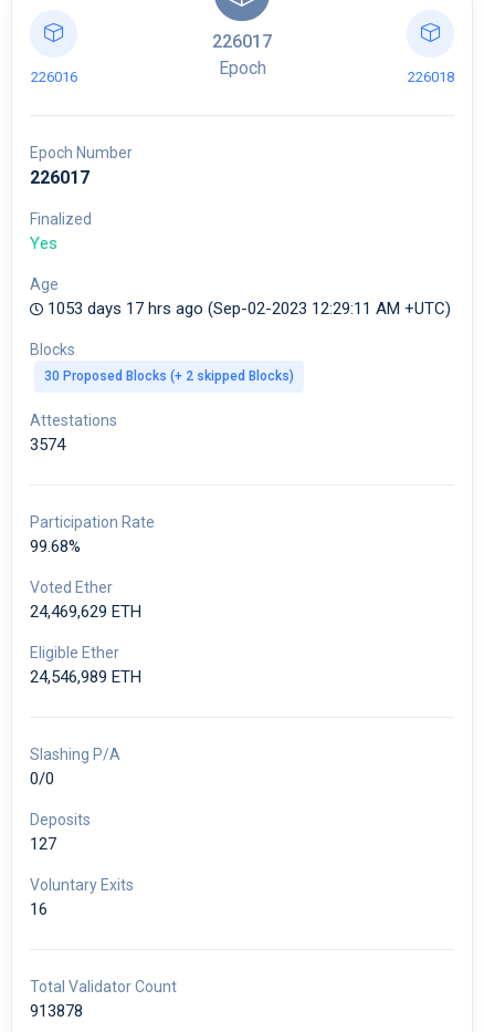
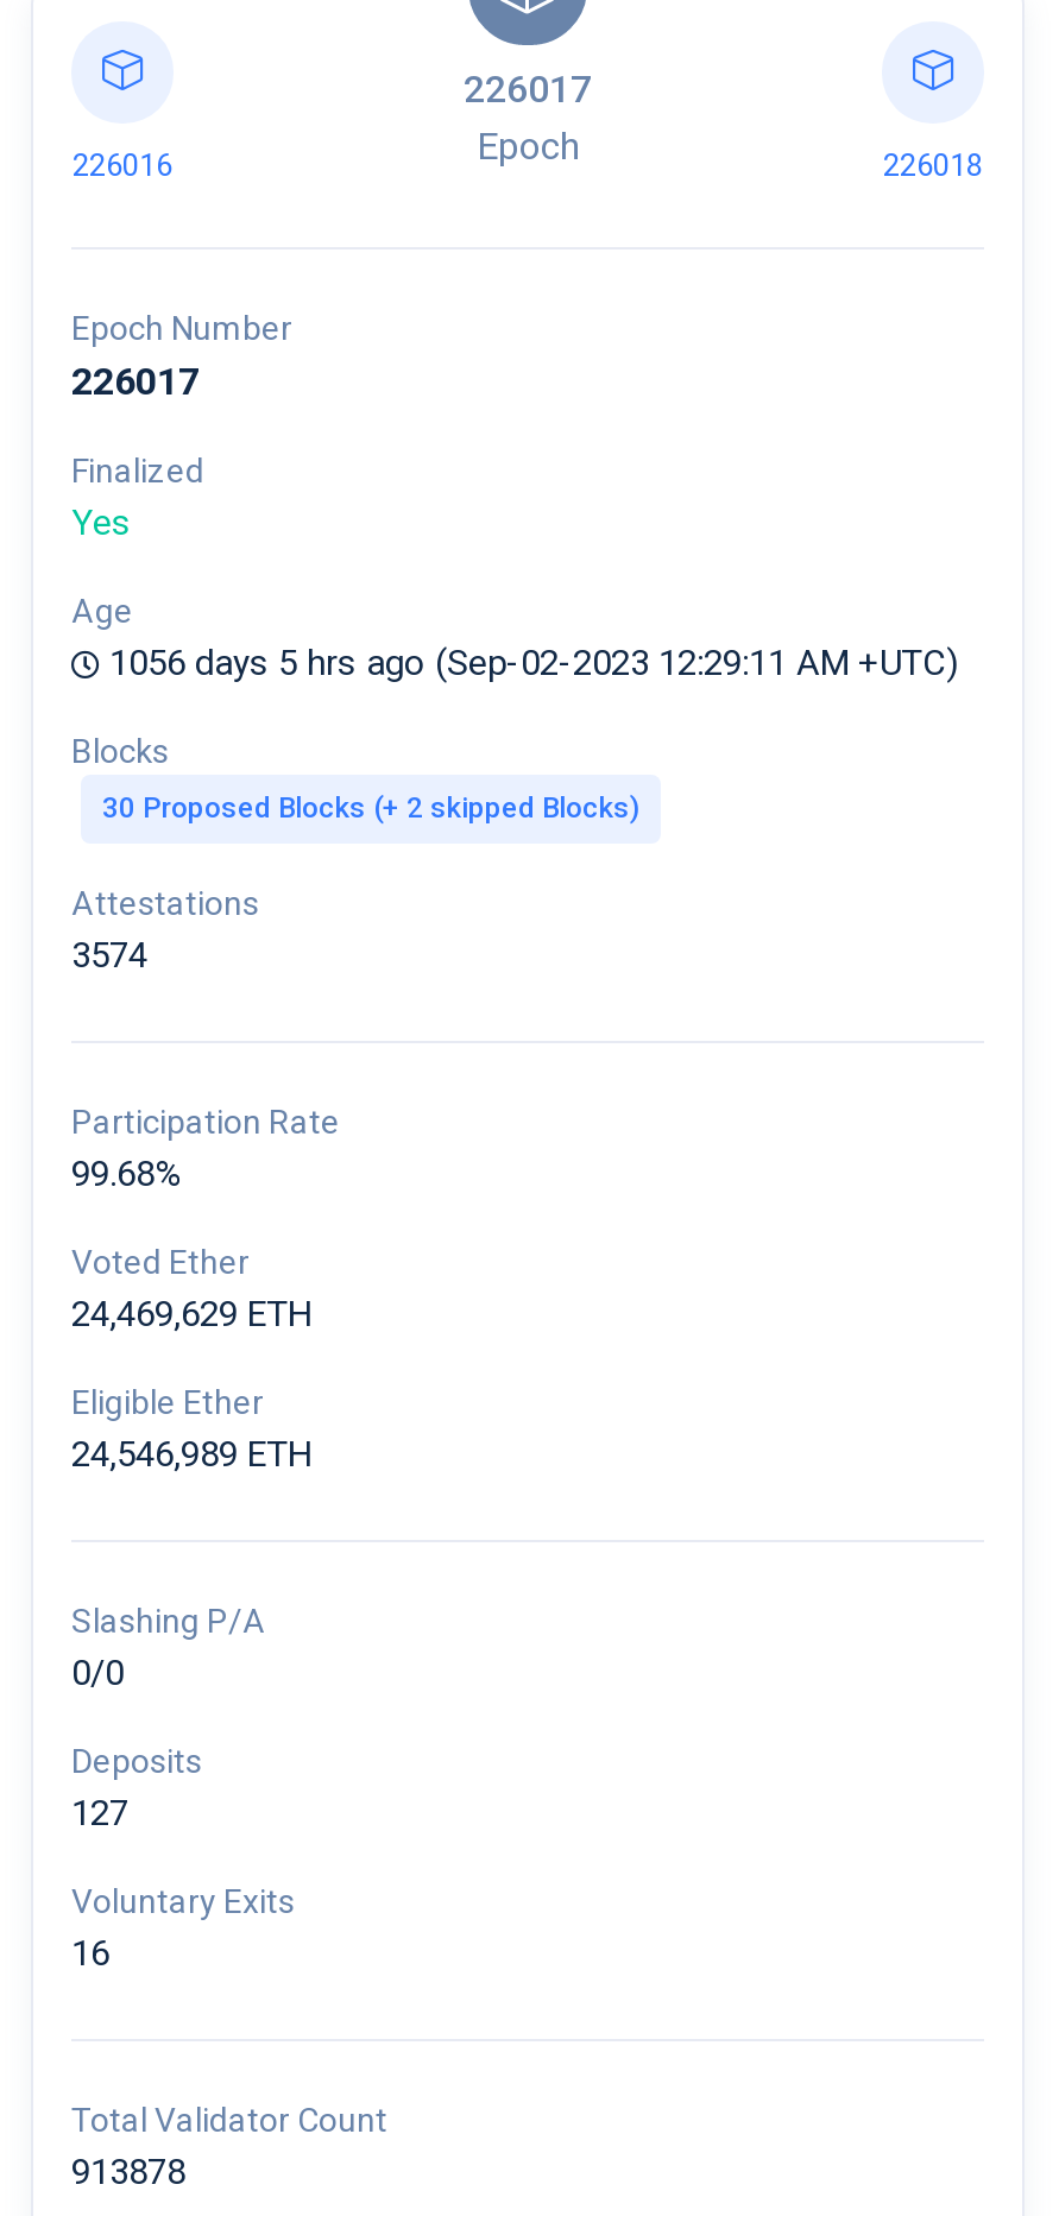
[48,298,451,318] 1053 days 17 hrs ago (Sep-02-2023 12:29:11 AM +UTC) -> [109,640,958,683] 1056 days 5 hrs ago (Sep-02-2023 12:29:11 AM +UTC)

